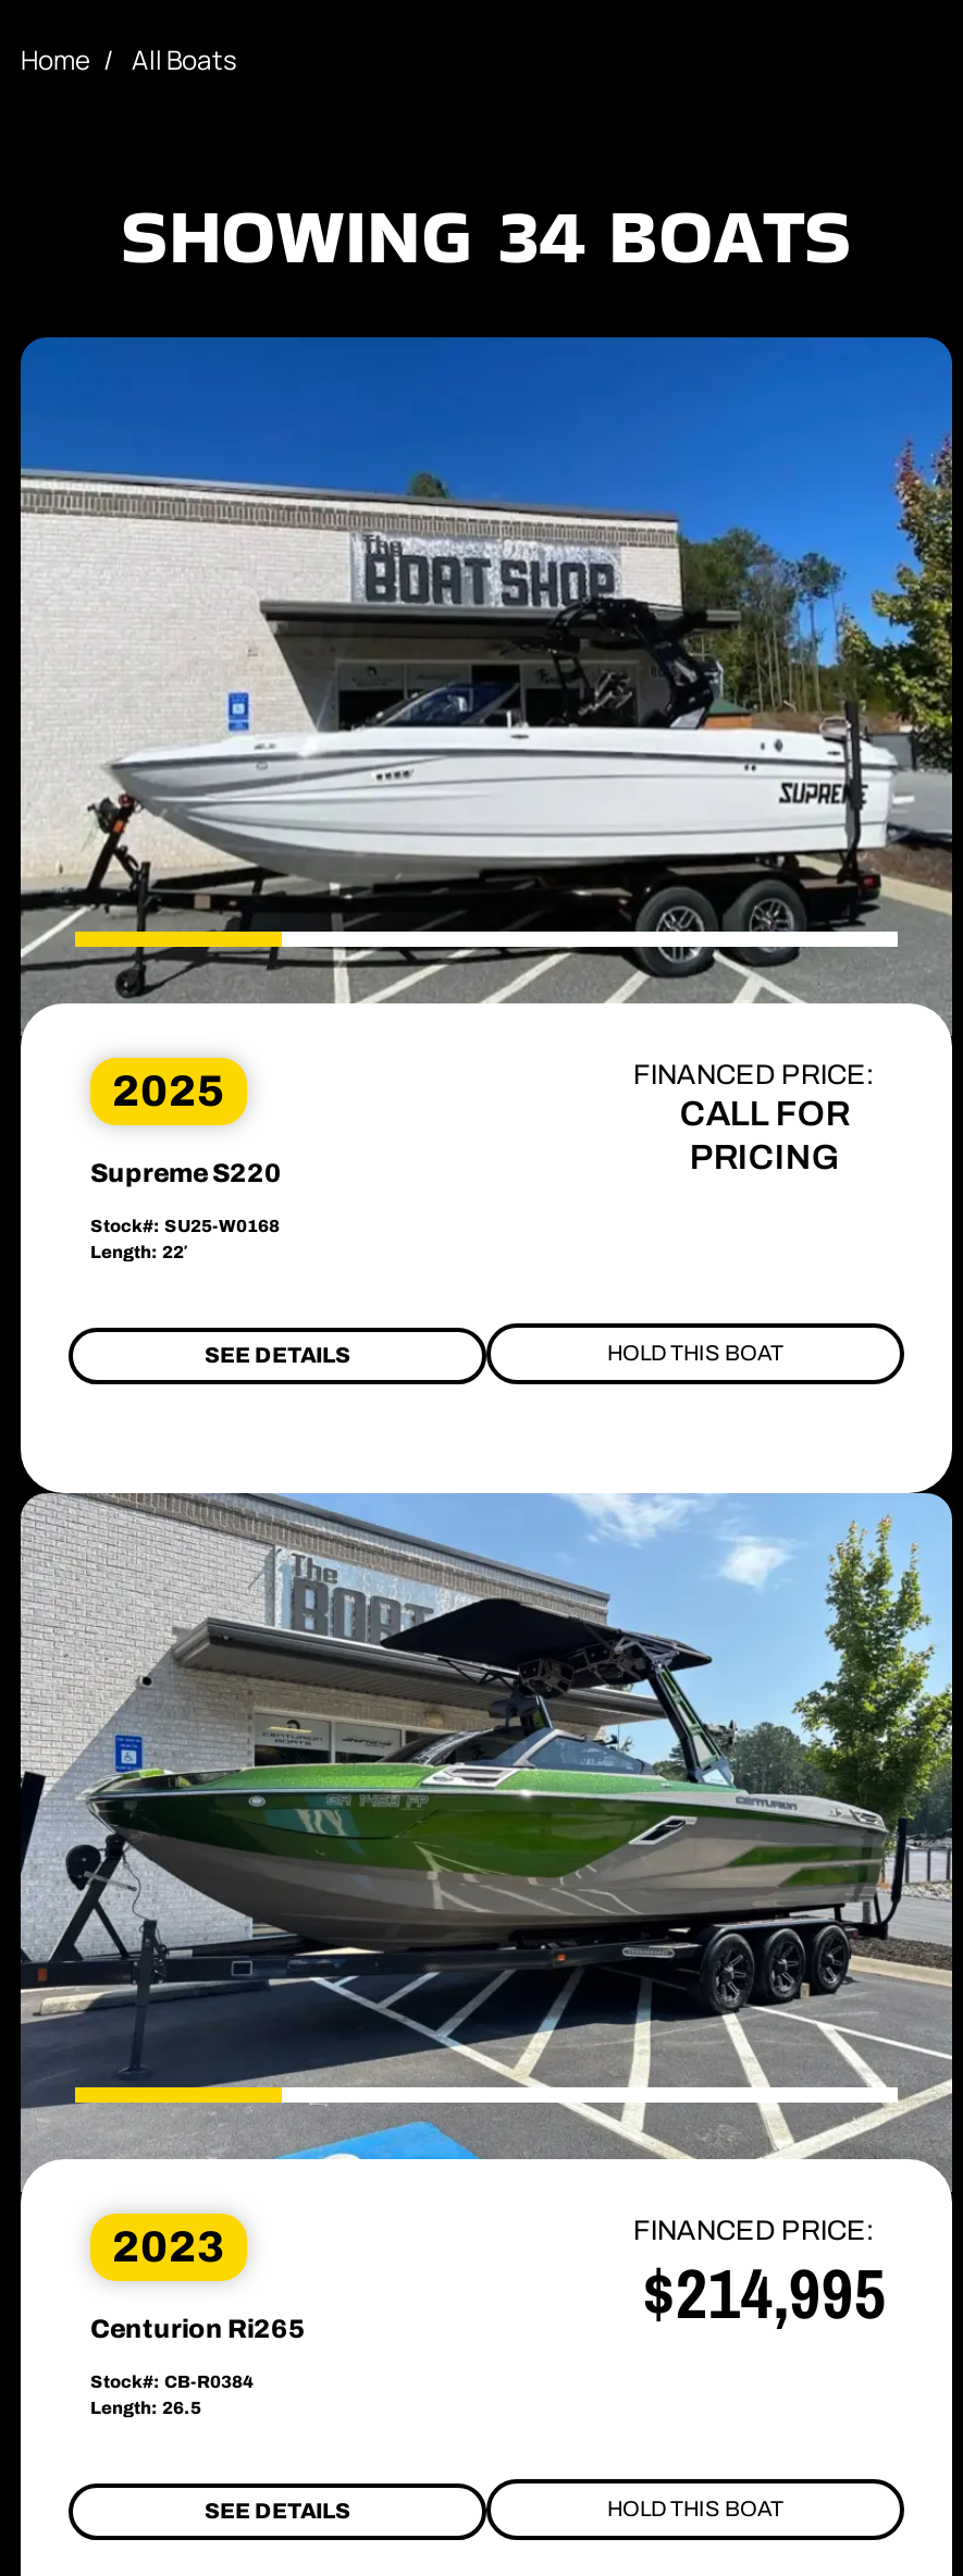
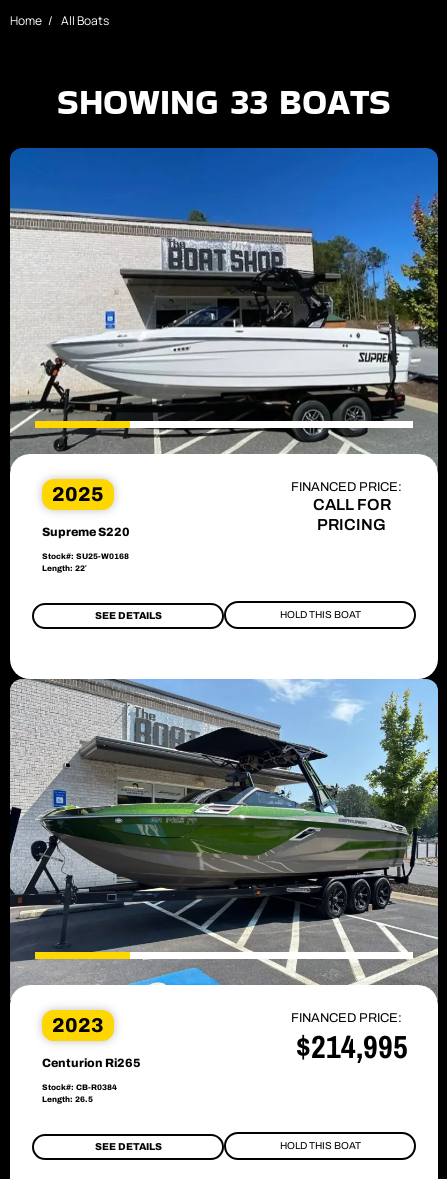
[121,182,852,293] SHOWING 34 BOATS -> [57,76,391,127] SHOWING 33 BOATS

